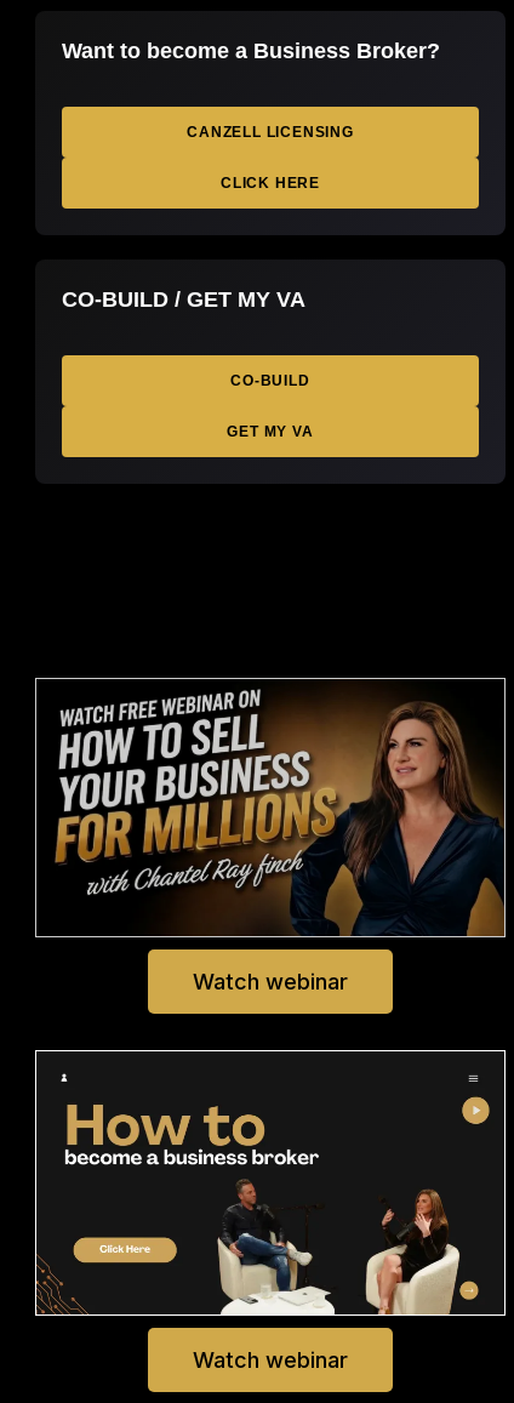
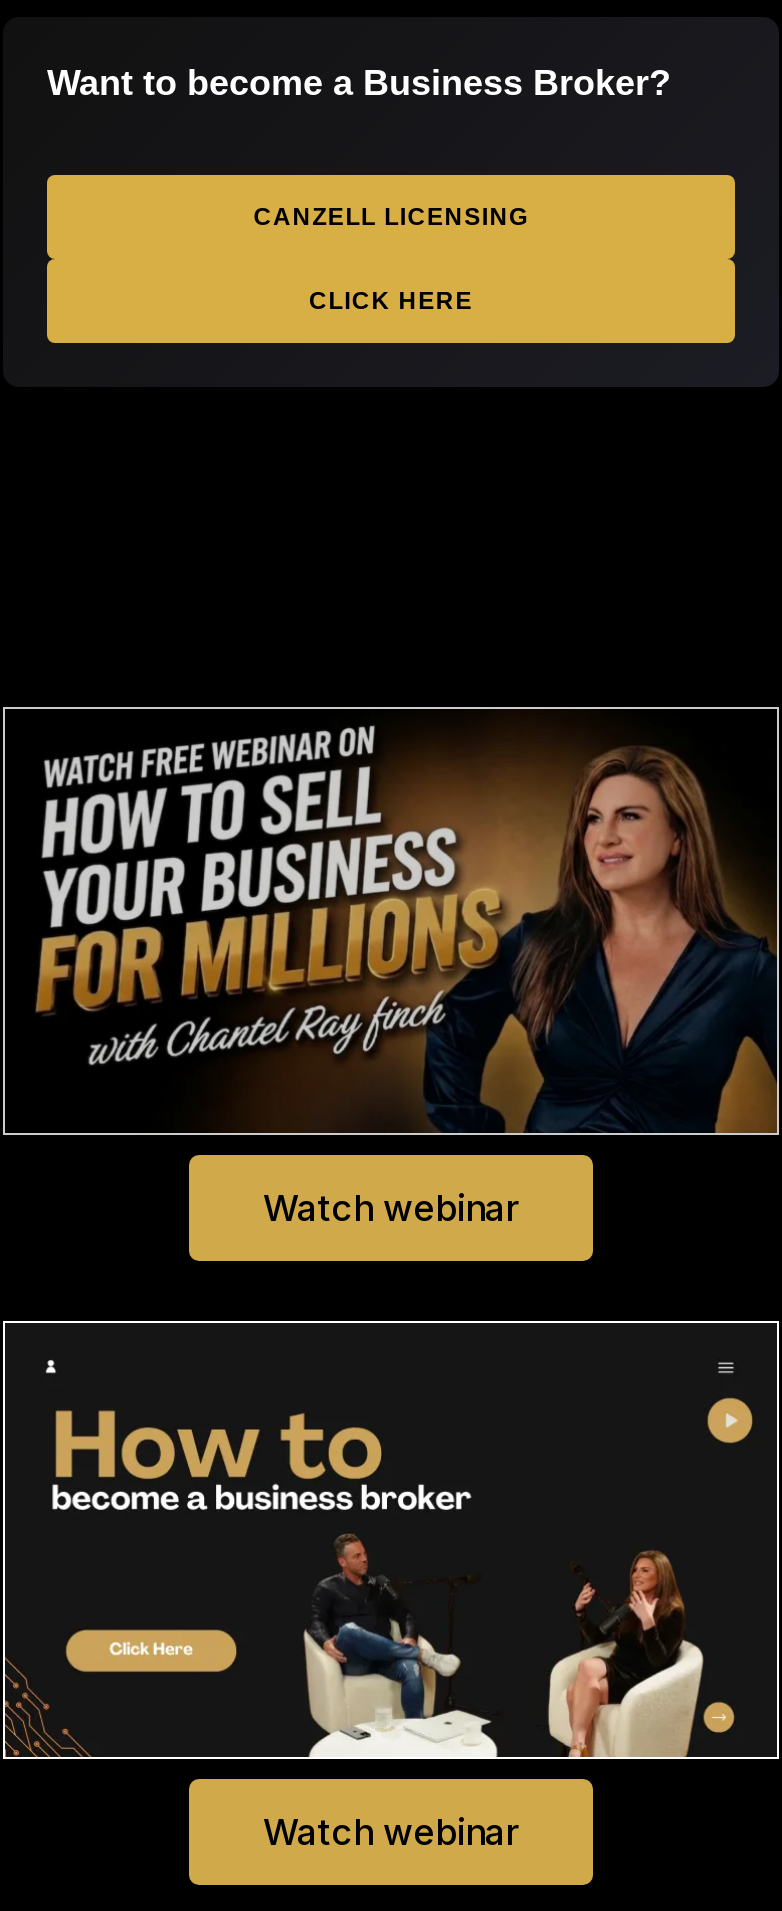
[62,287,313,440] CO-BUILD / GET MY VA | CO-BUILD | GET MY VA -> none

